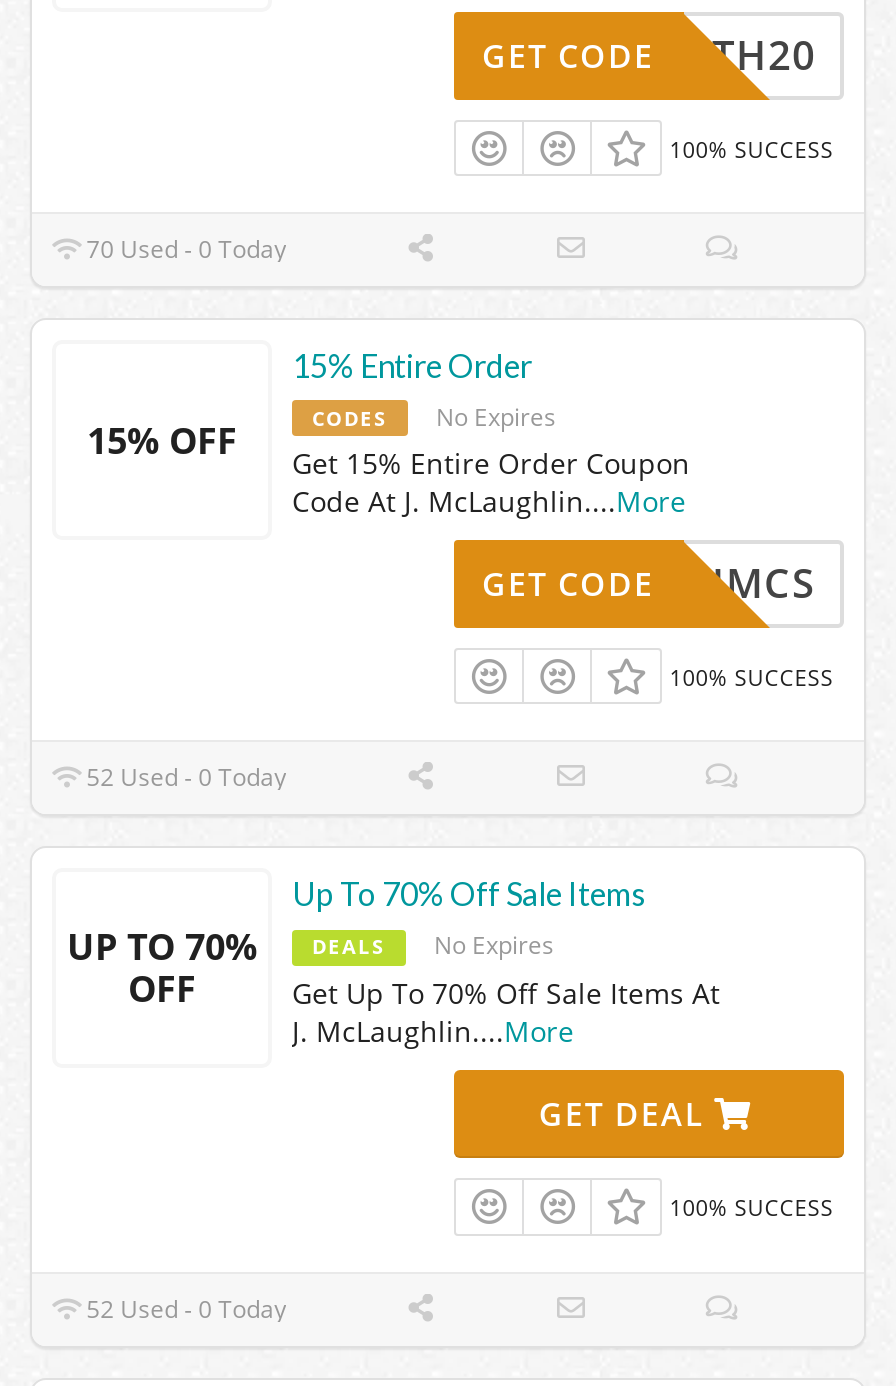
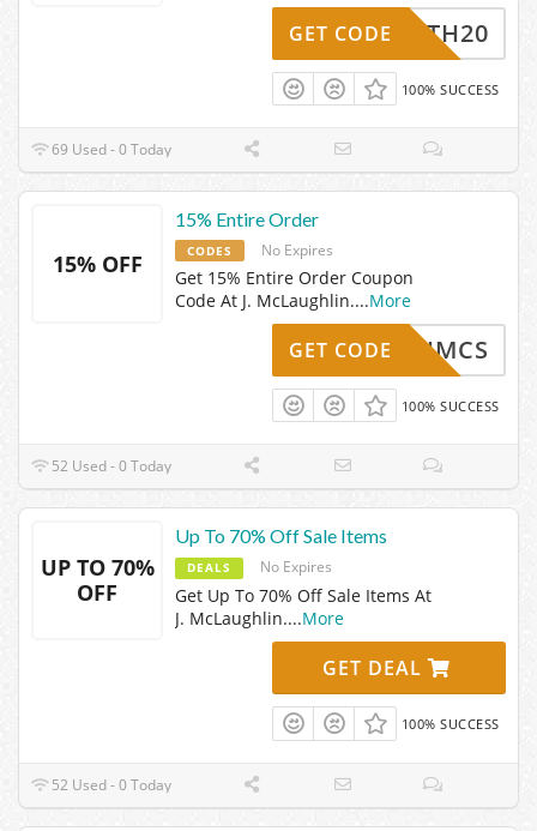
[80,232,286,266] 70 Used - 0 Today -> [48,139,172,159] 69 Used - 0 Today

